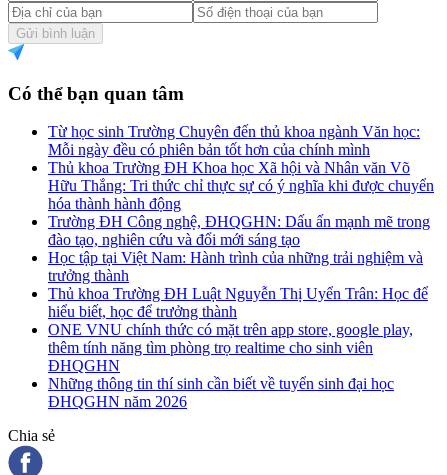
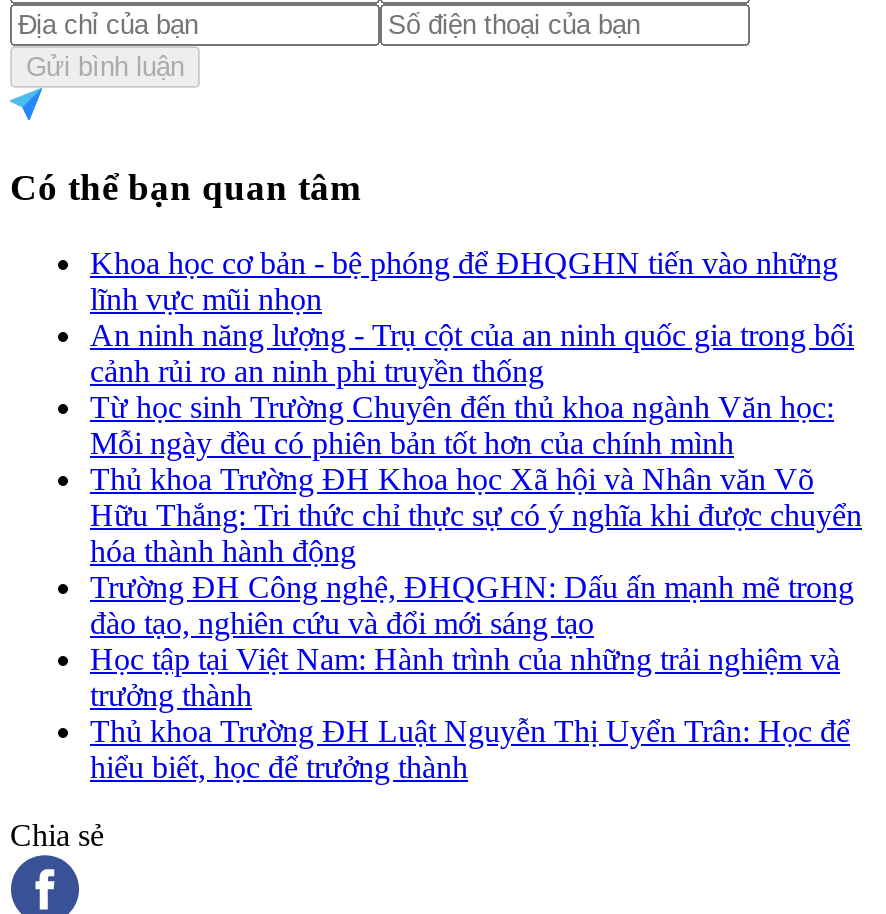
none -> [90,246,854,388] Khoa học cơ bản - bệ phóng để ĐHQGHN tiến vào những | lĩnh vực mũi nhọn | An ninh năng lượng - Trụ cột của an ninh quốc gia trong bối | cảnh rủi ro an ninh phi truyền thống
moved [48,123,434,320] -> [90,390,862,784]: Từ học sinh Trường Chuyên đến thủ khoa ngành Văn học: | Mỗi ngày đều có phiên bản tốt hơn của chính mình | Thủ khoa Trường ĐH Khoa học Xã hội và Nhân văn Võ | ... | Thủ khoa Trường ĐH Luật Nguyễn Thị Uyển Trân: Học để | hiểu biết, học để trưởng thành
[48,321,413,410] ONE VNU chính thức có mặt trên app store, google play, | thêm tính năng tìm phòng trọ realtime cho sinh viên | ĐHQGHN | Những thông tin thí sinh cần biết về tuyển sinh đại học | ĐHQGHN năm 2026 -> none

